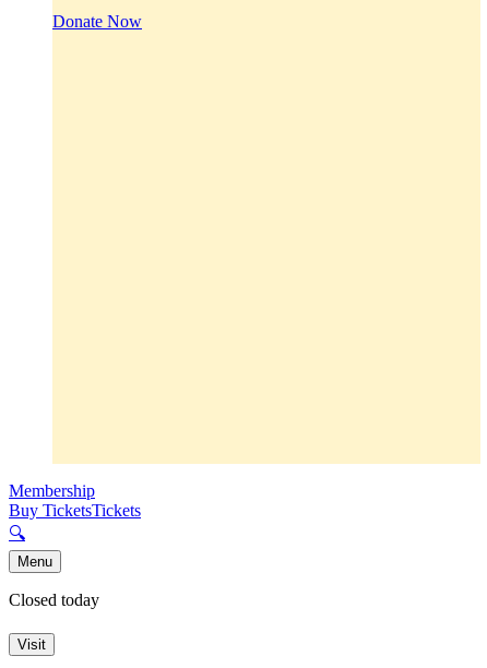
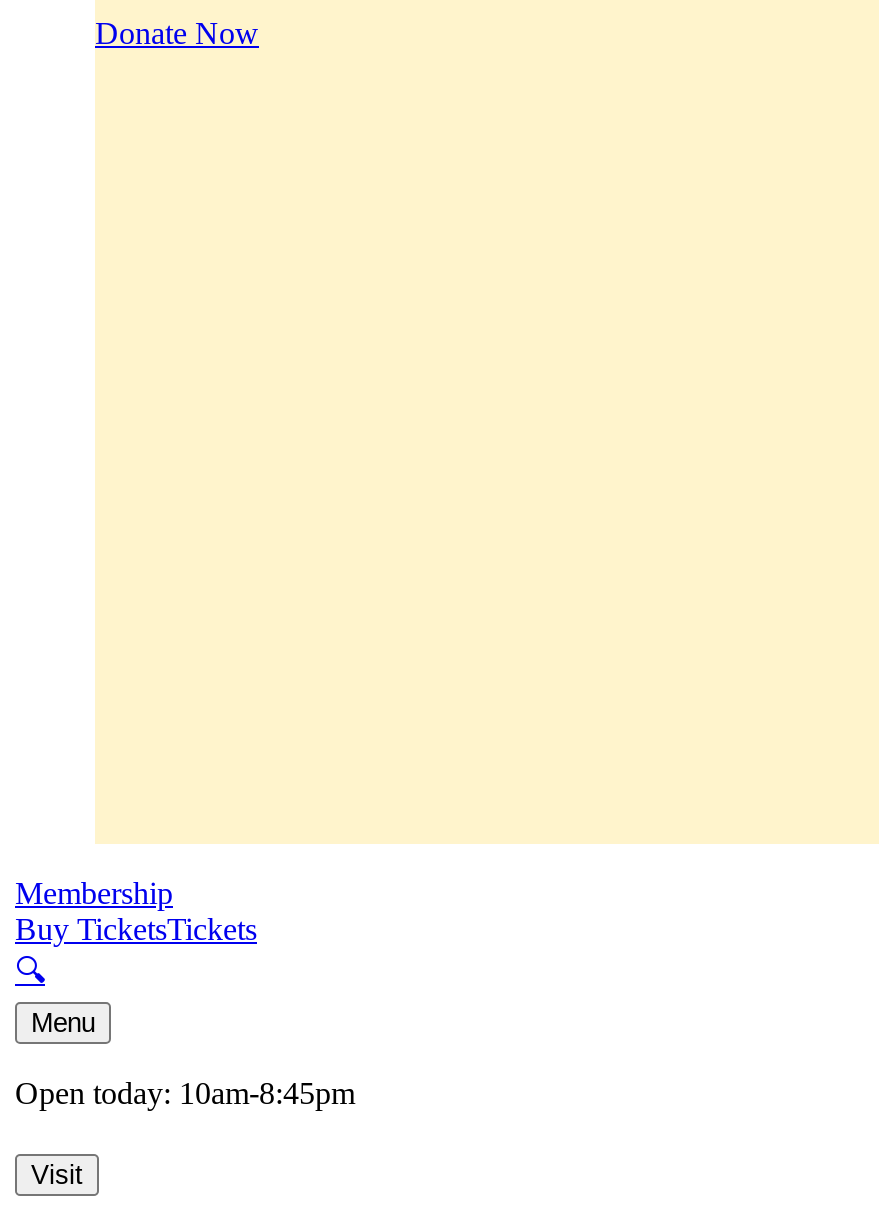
[9,591,99,609] Closed today -> [15,1077,355,1111] Open today: 10am-8:45pm

